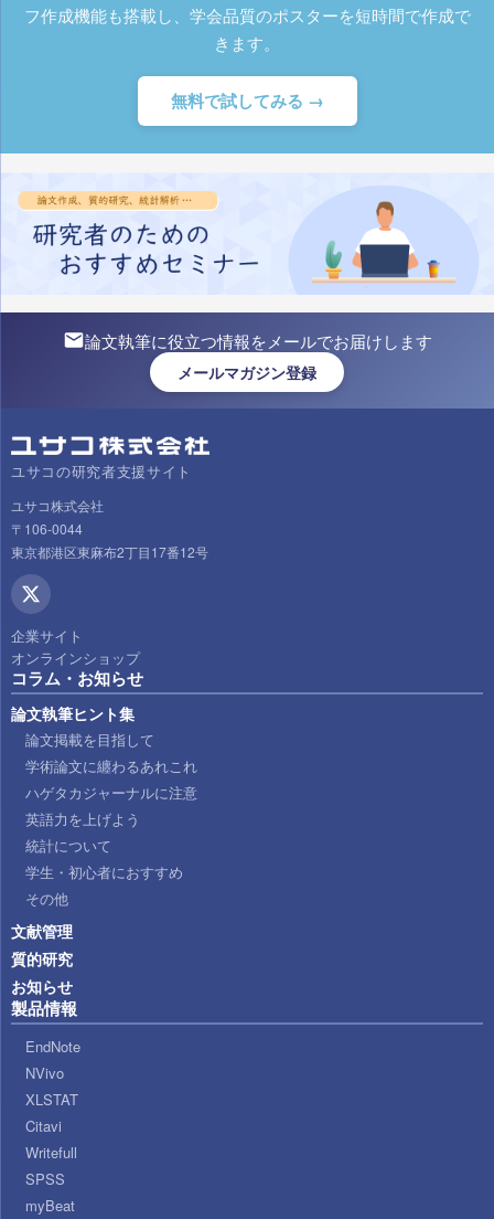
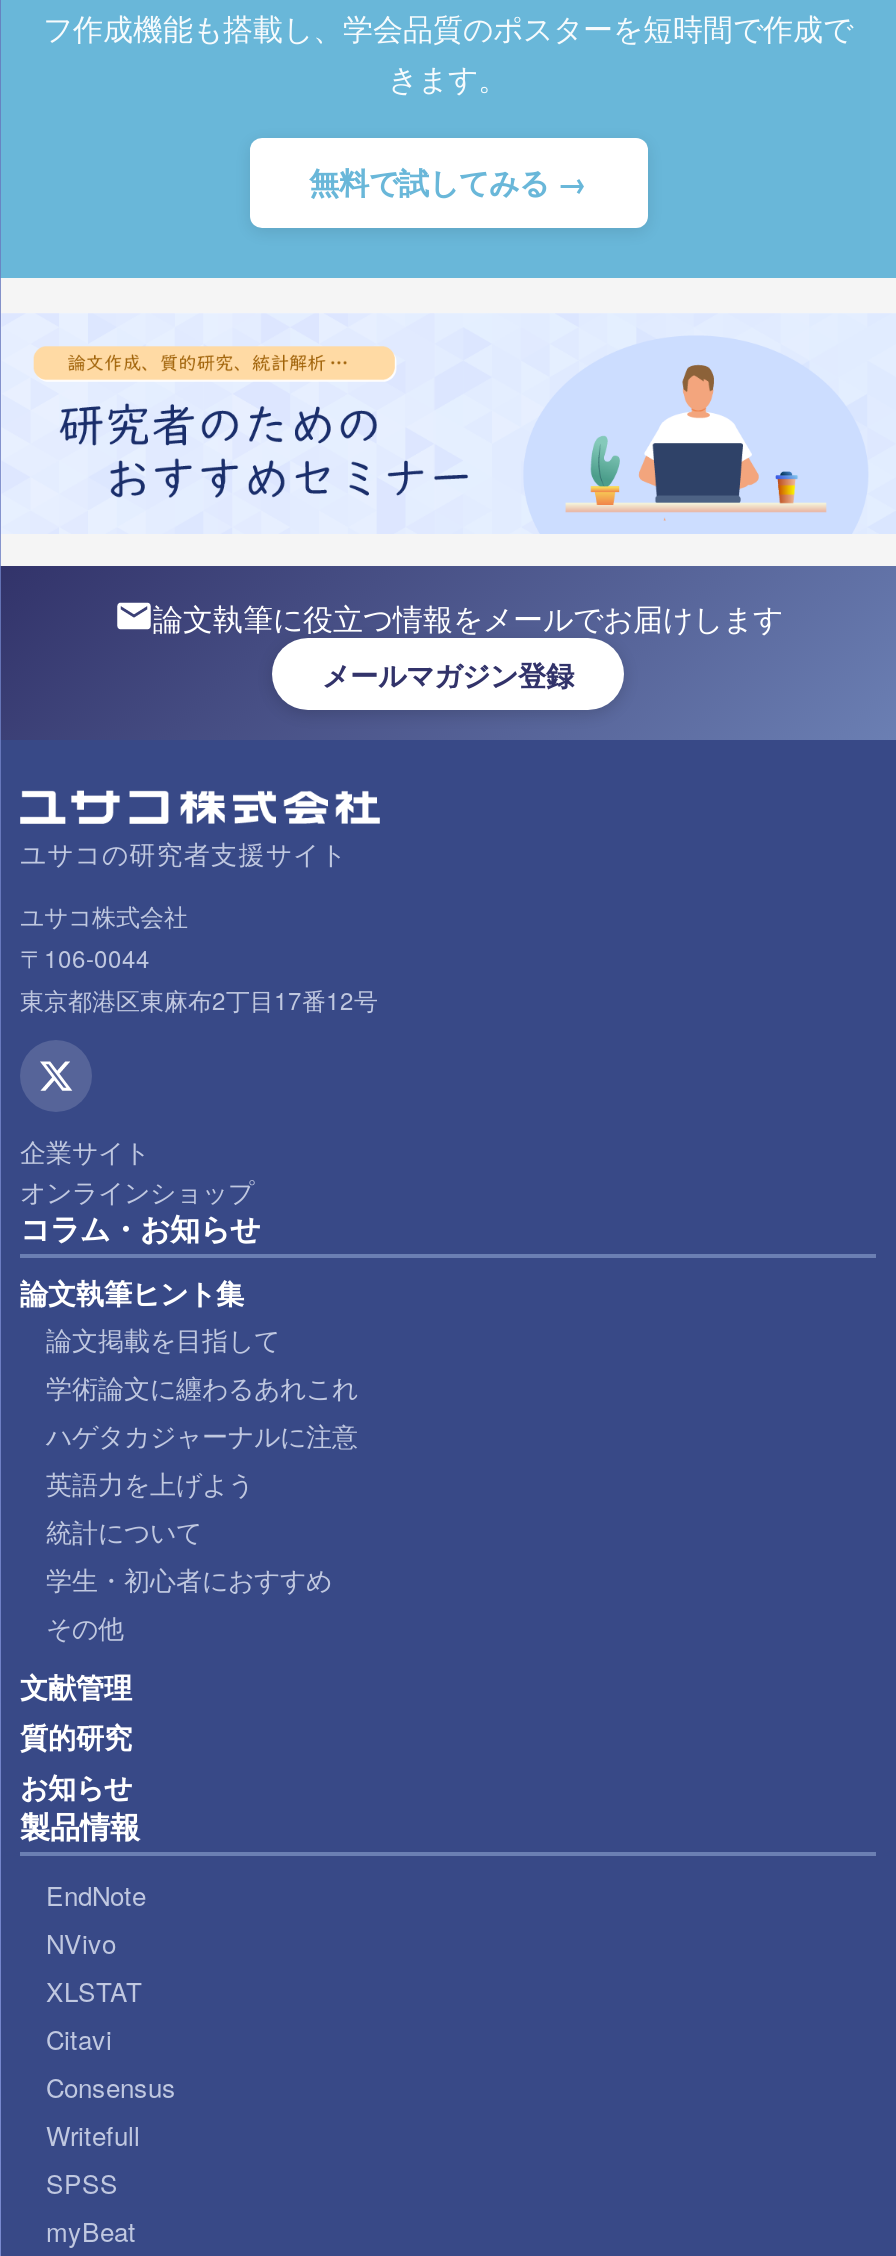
none -> [46,2068,176,2106] Consensus

